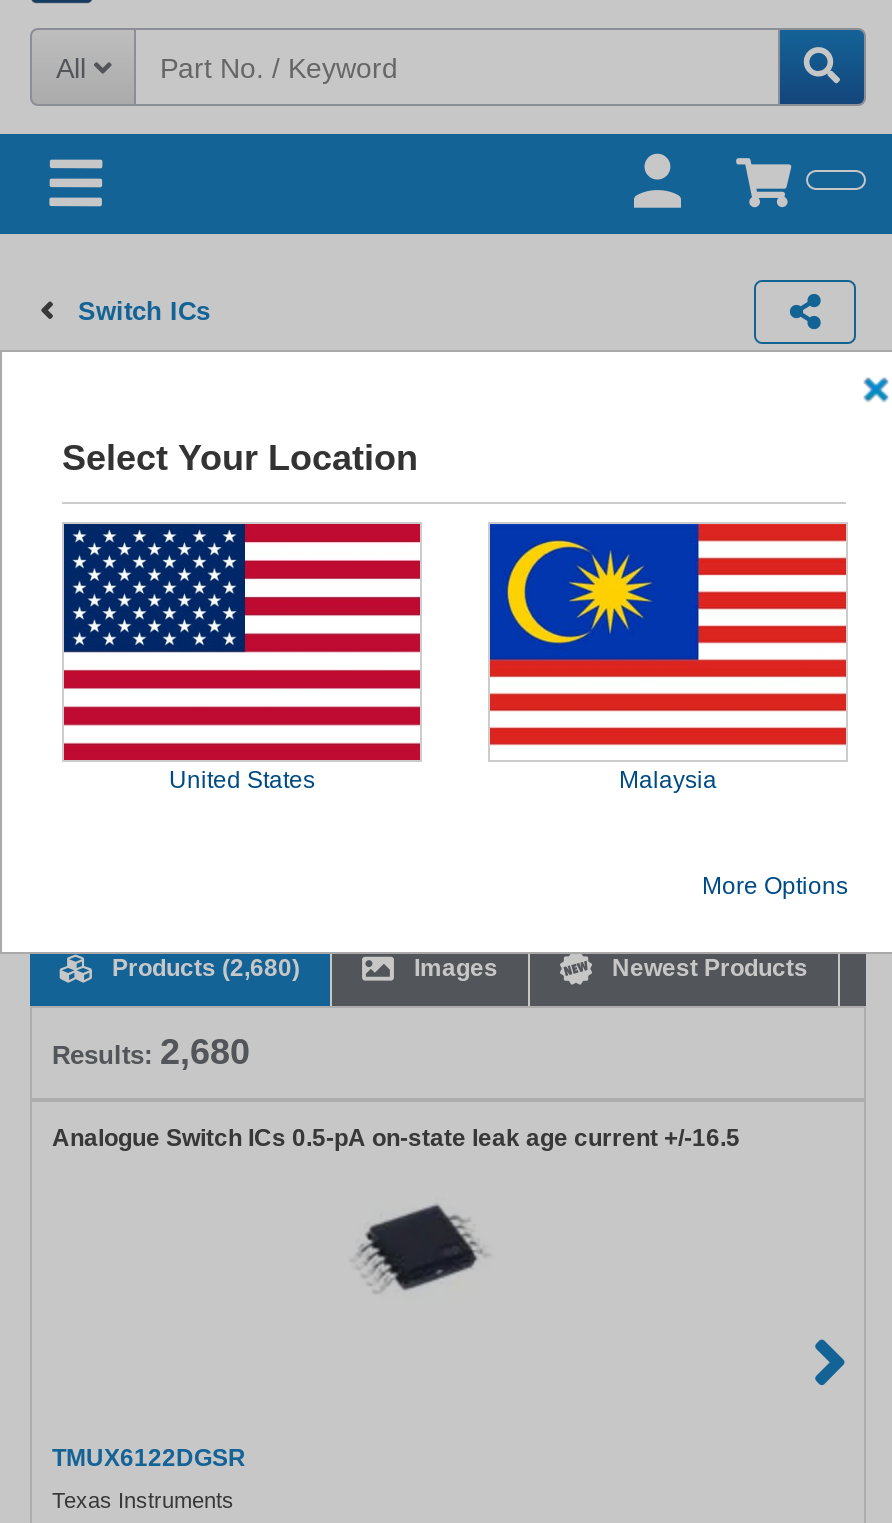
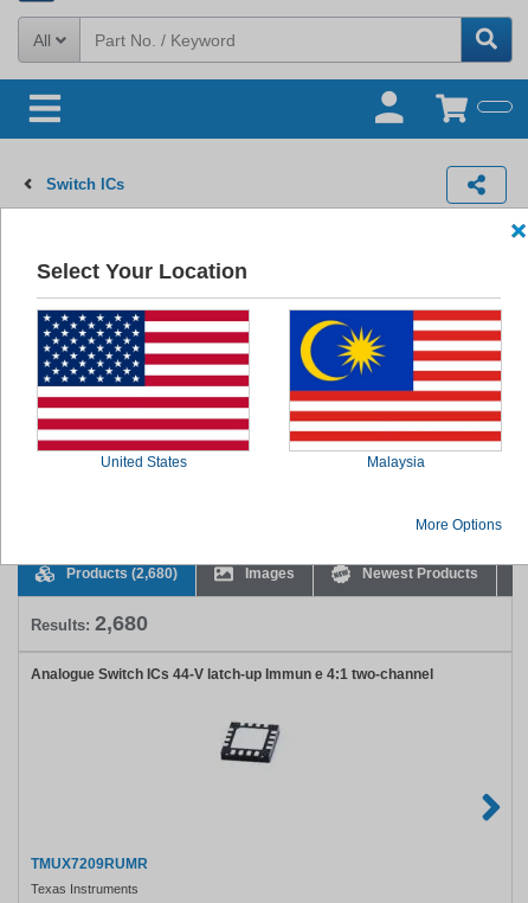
[52,1124,740,1152] Analogue Switch ICs 0.5-pA on-state leak age current +/-16.5 -> [31,666,433,683] Analogue Switch ICs 44-V latch-up Immun e 4:1 two-channel
[360,1204,478,1290] [image] -> [214,715,282,764] [image]
[52,1444,246,1472] TMUX6122DGSR -> [31,856,148,872] TMUX7209RUMR

